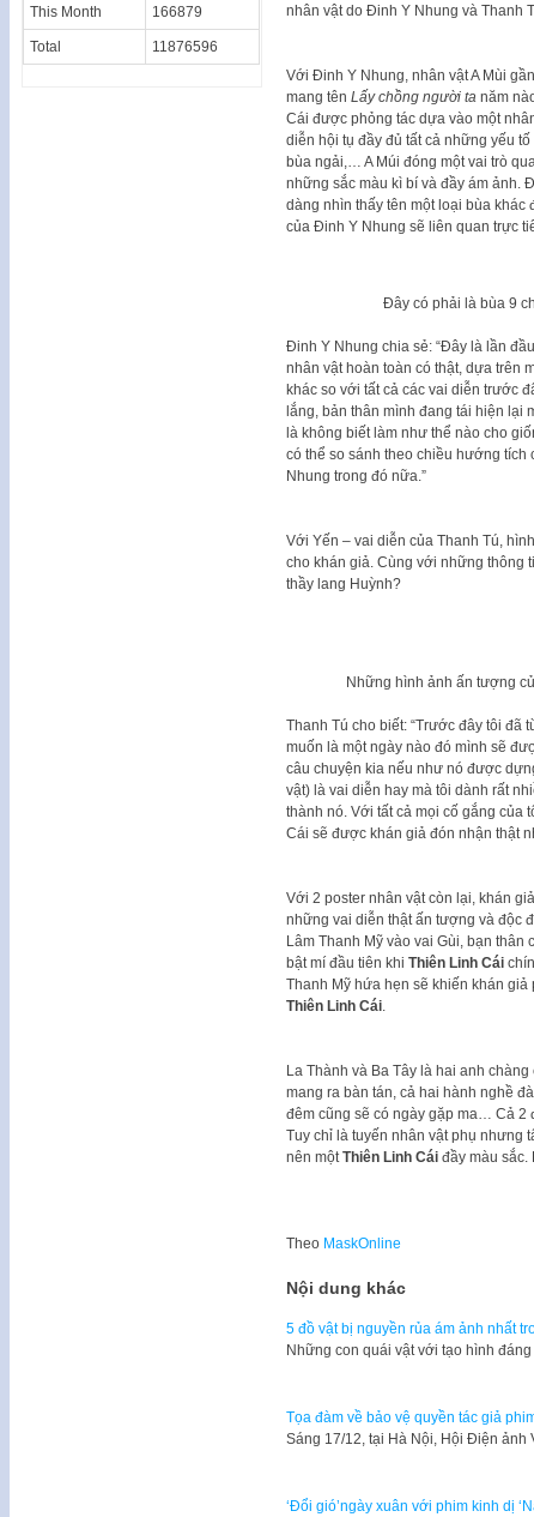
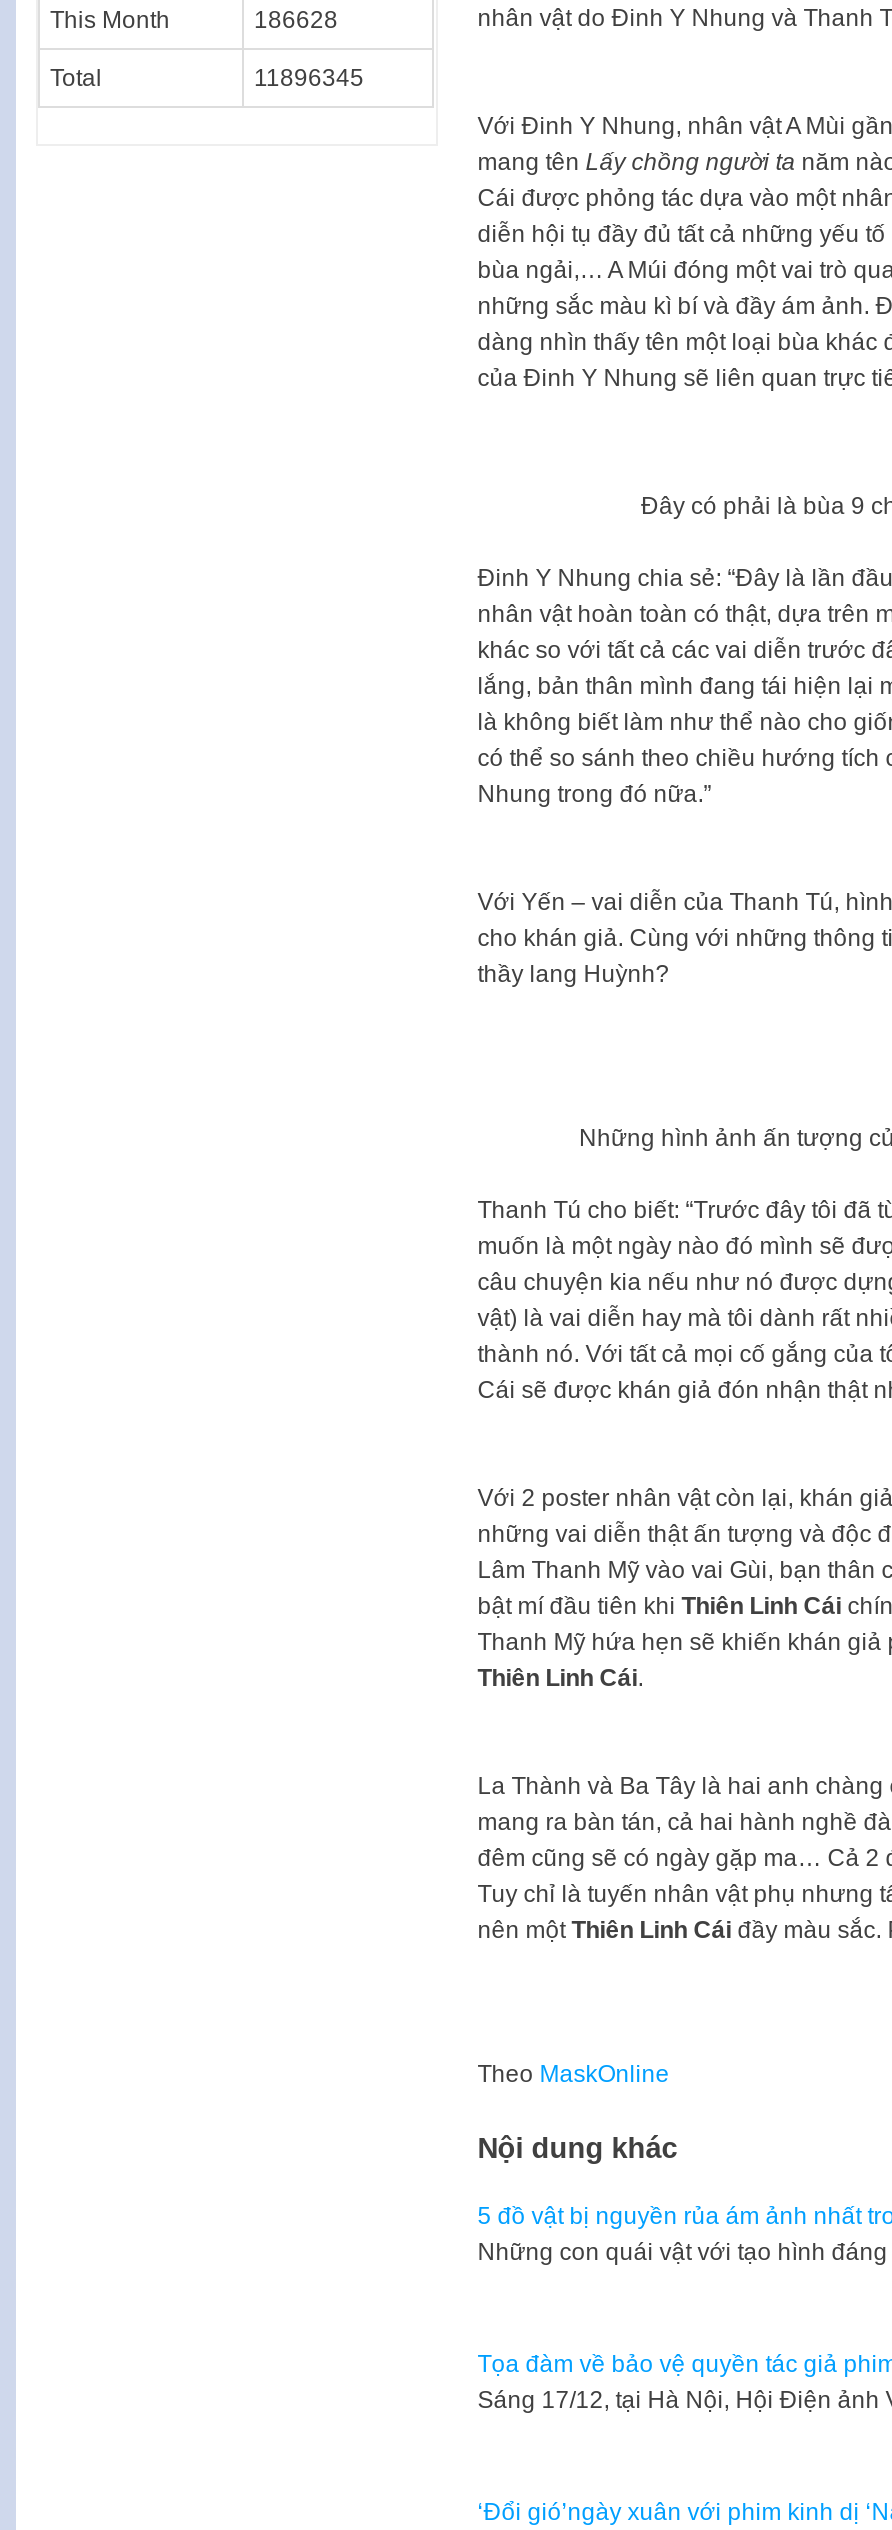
[152,3,202,20] 166879 -> [254,6,338,34] 186628
[152,38,218,55] 11876596 -> [254,64,364,92] 11896345

